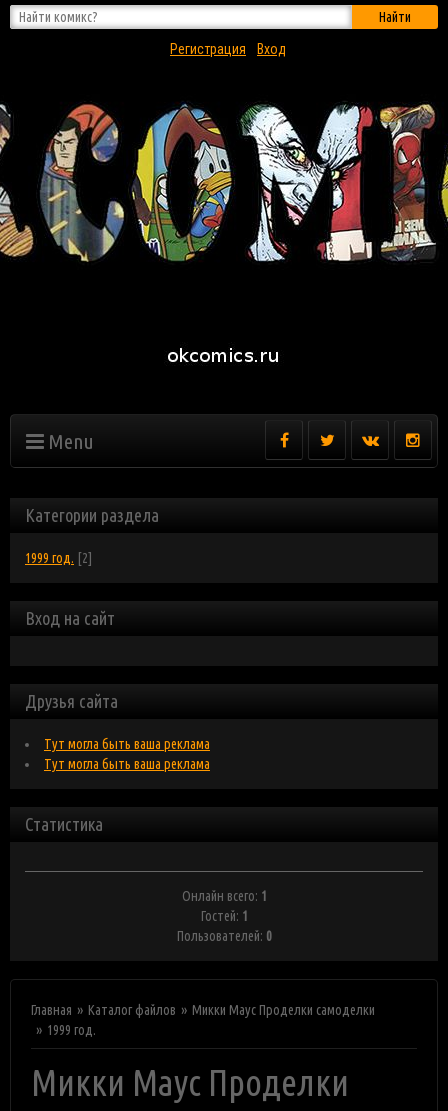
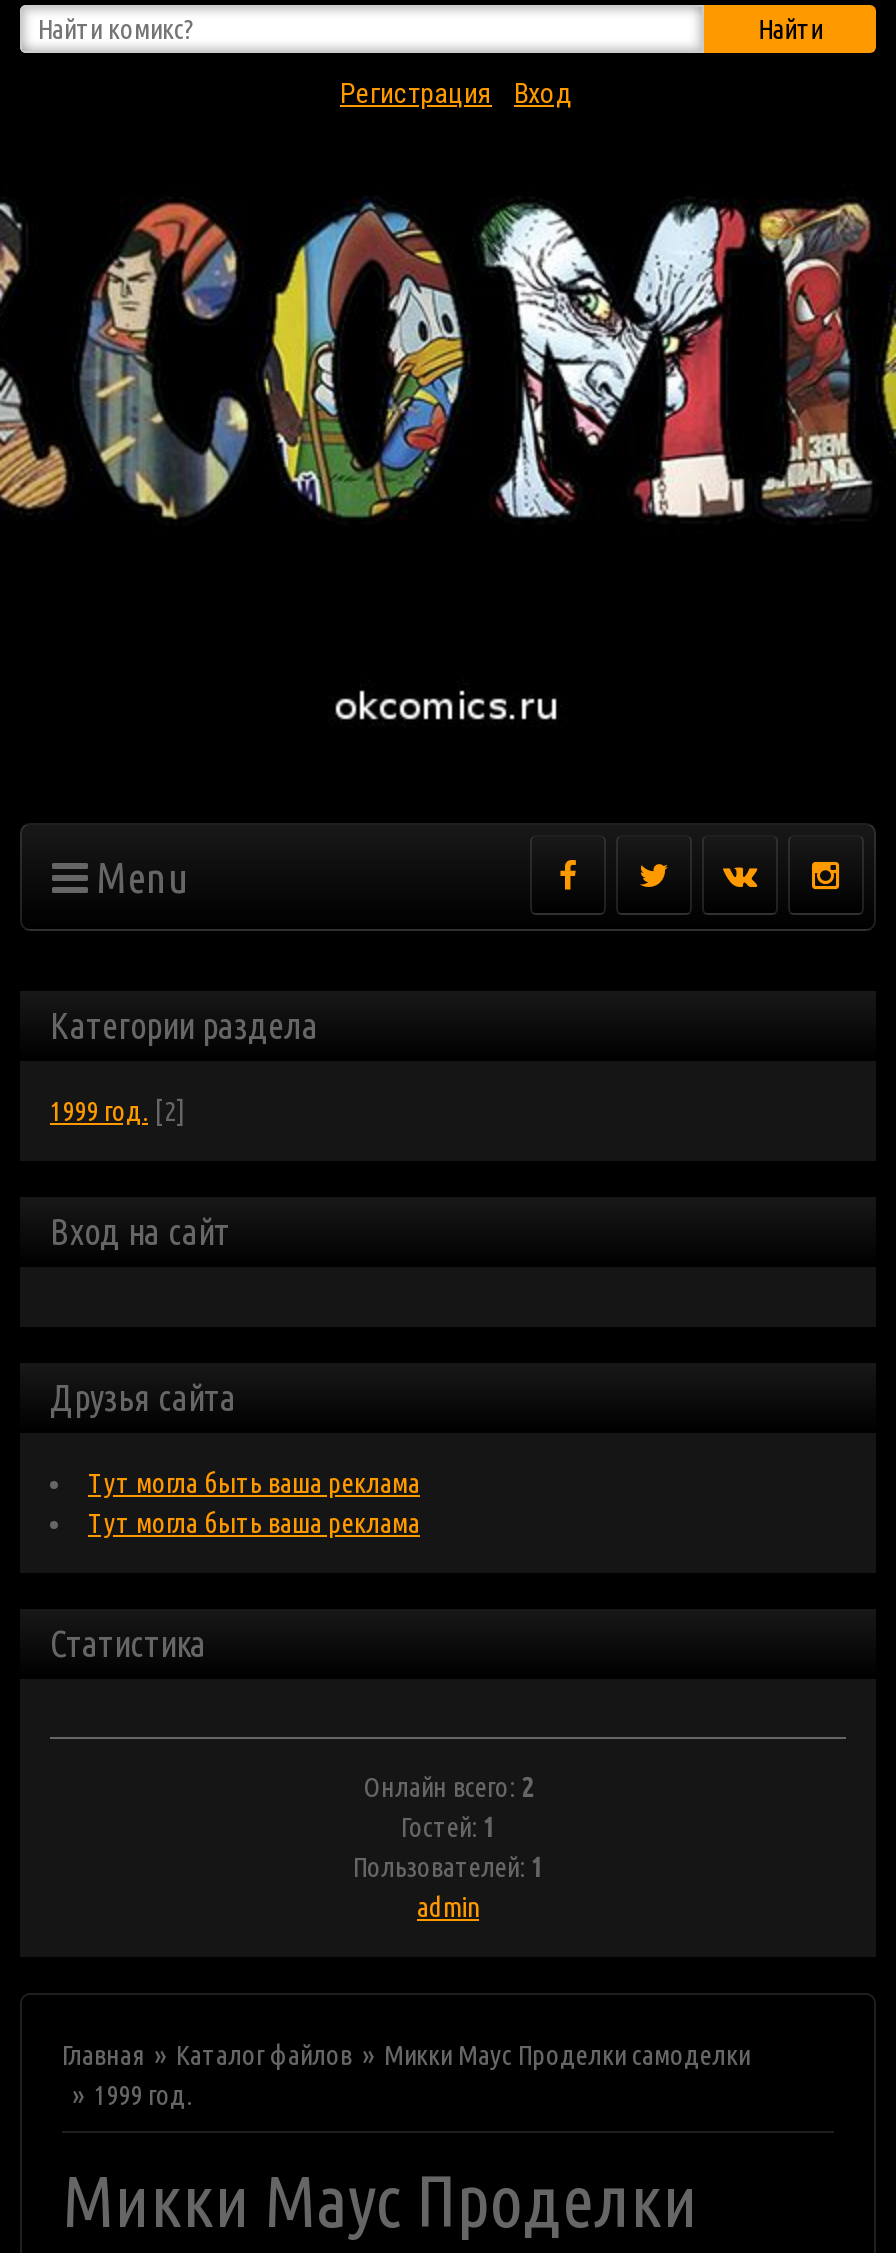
[181,888,266,904] Онлайн всего: 1 -> [363,1771,533,1803] Онлайн всего: 2
[176,928,271,944] Пользователей: 0 -> [353,1851,543,1923] Пользователей: 1 | admin

